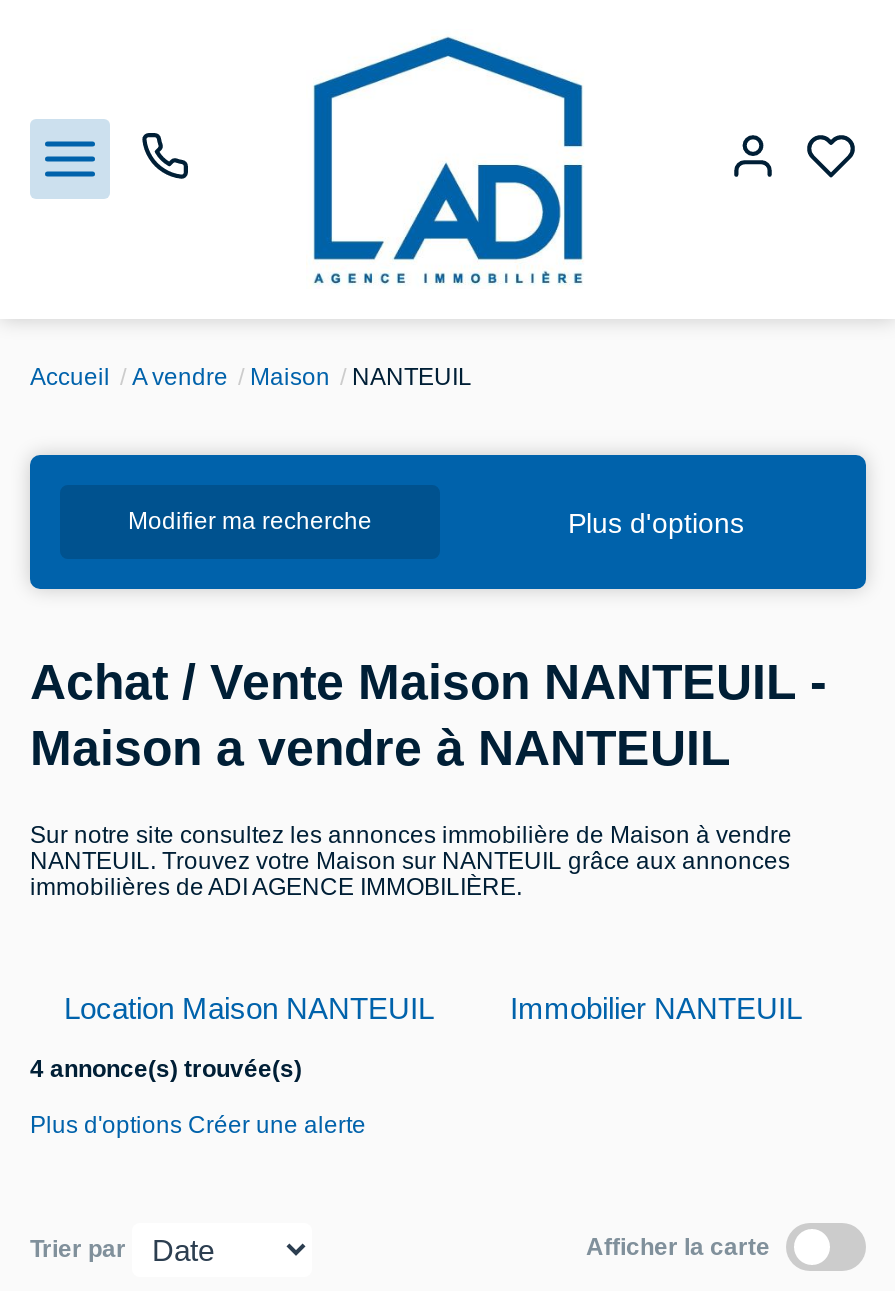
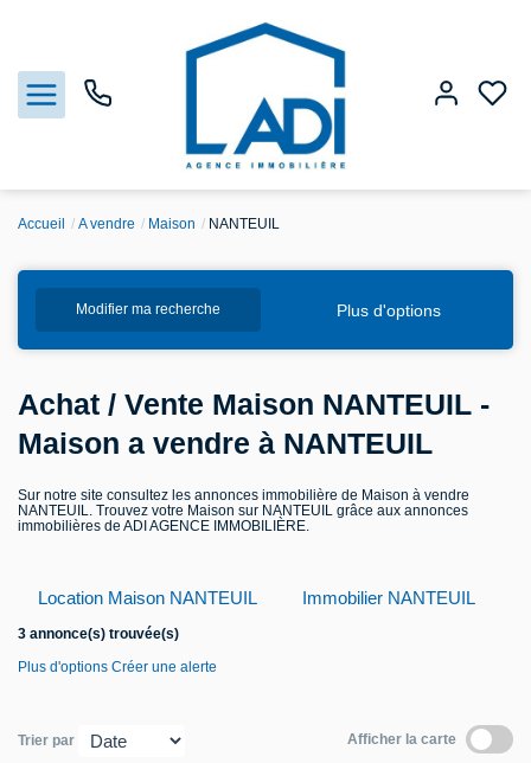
[30,1054,302,1082] 4 annonce(s) trouvée(s) -> [18,625,179,642] 3 annonce(s) trouvée(s)

